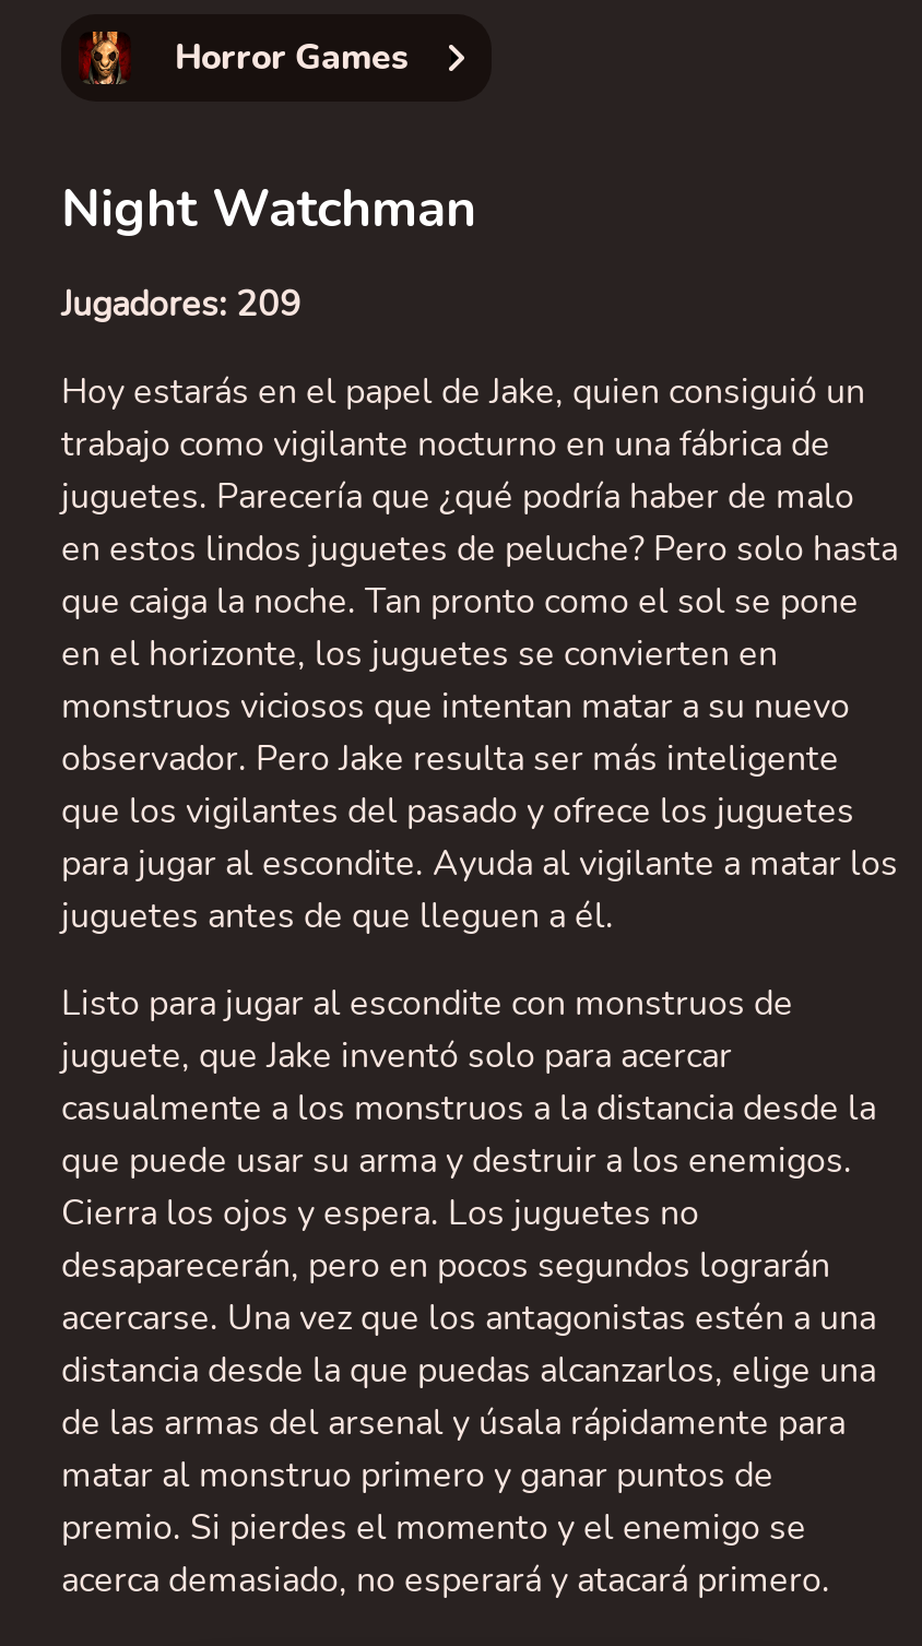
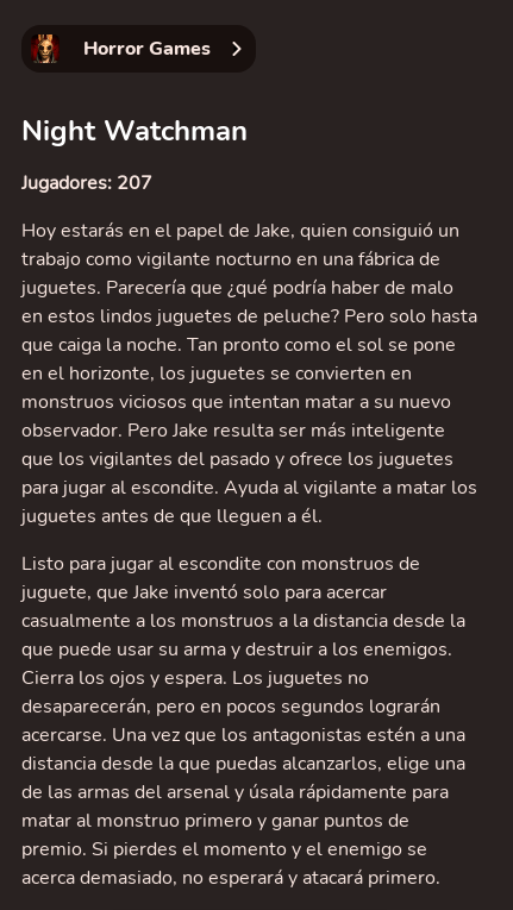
[61,281,302,329] Jugadores: 209 -> [21,170,152,196] Jugadores: 207

